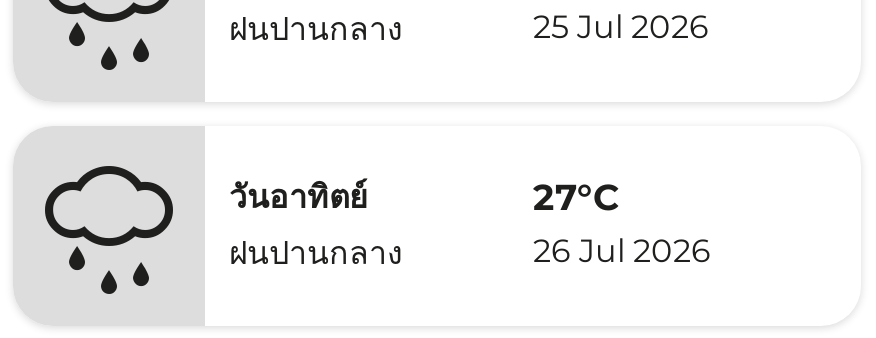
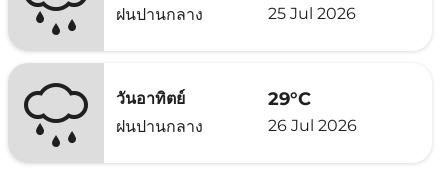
[533,175,619,219] 27°C -> [268,87,311,109] 29°C

